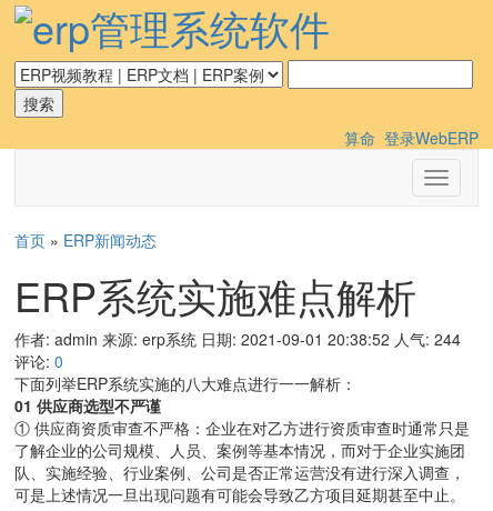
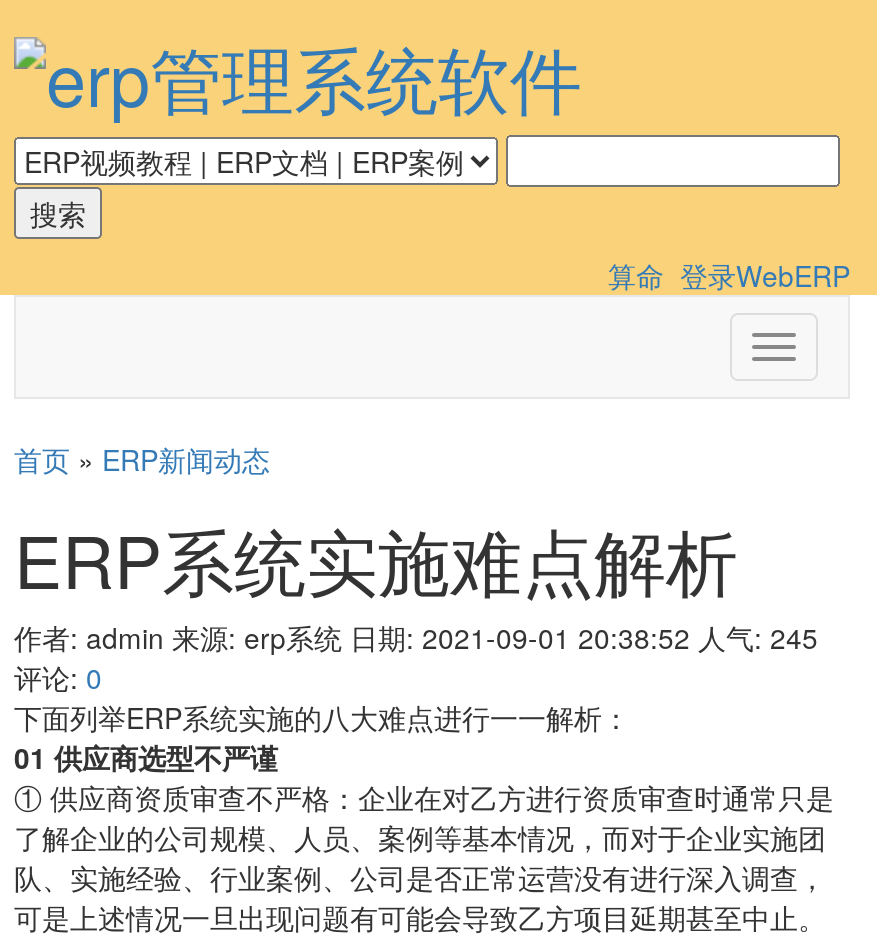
[14,328,461,350] 作者: admin 来源: erp系统 日期: 2021-09-01 20:38:52 人气: 244 -> [14,617,818,657] 作者: admin 来源: erp系统 日期: 2021-09-01 20:38:52 人气: 245

